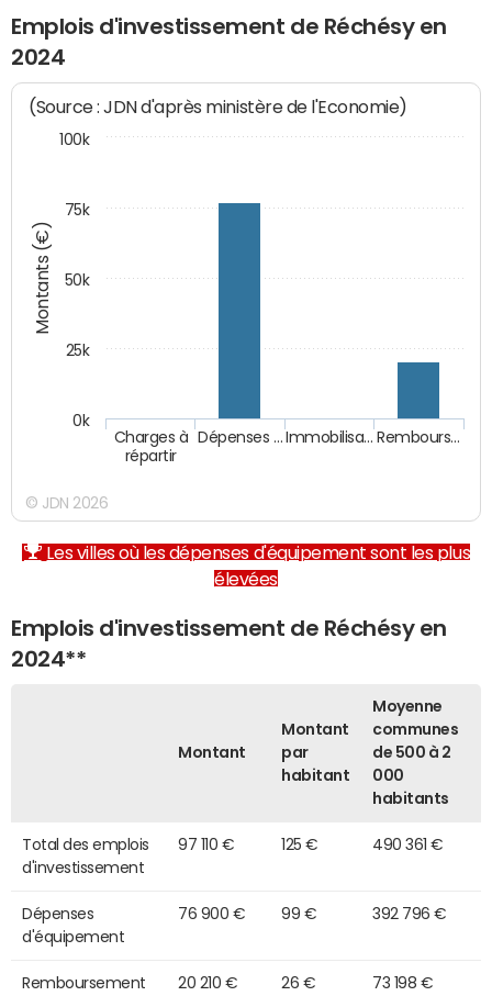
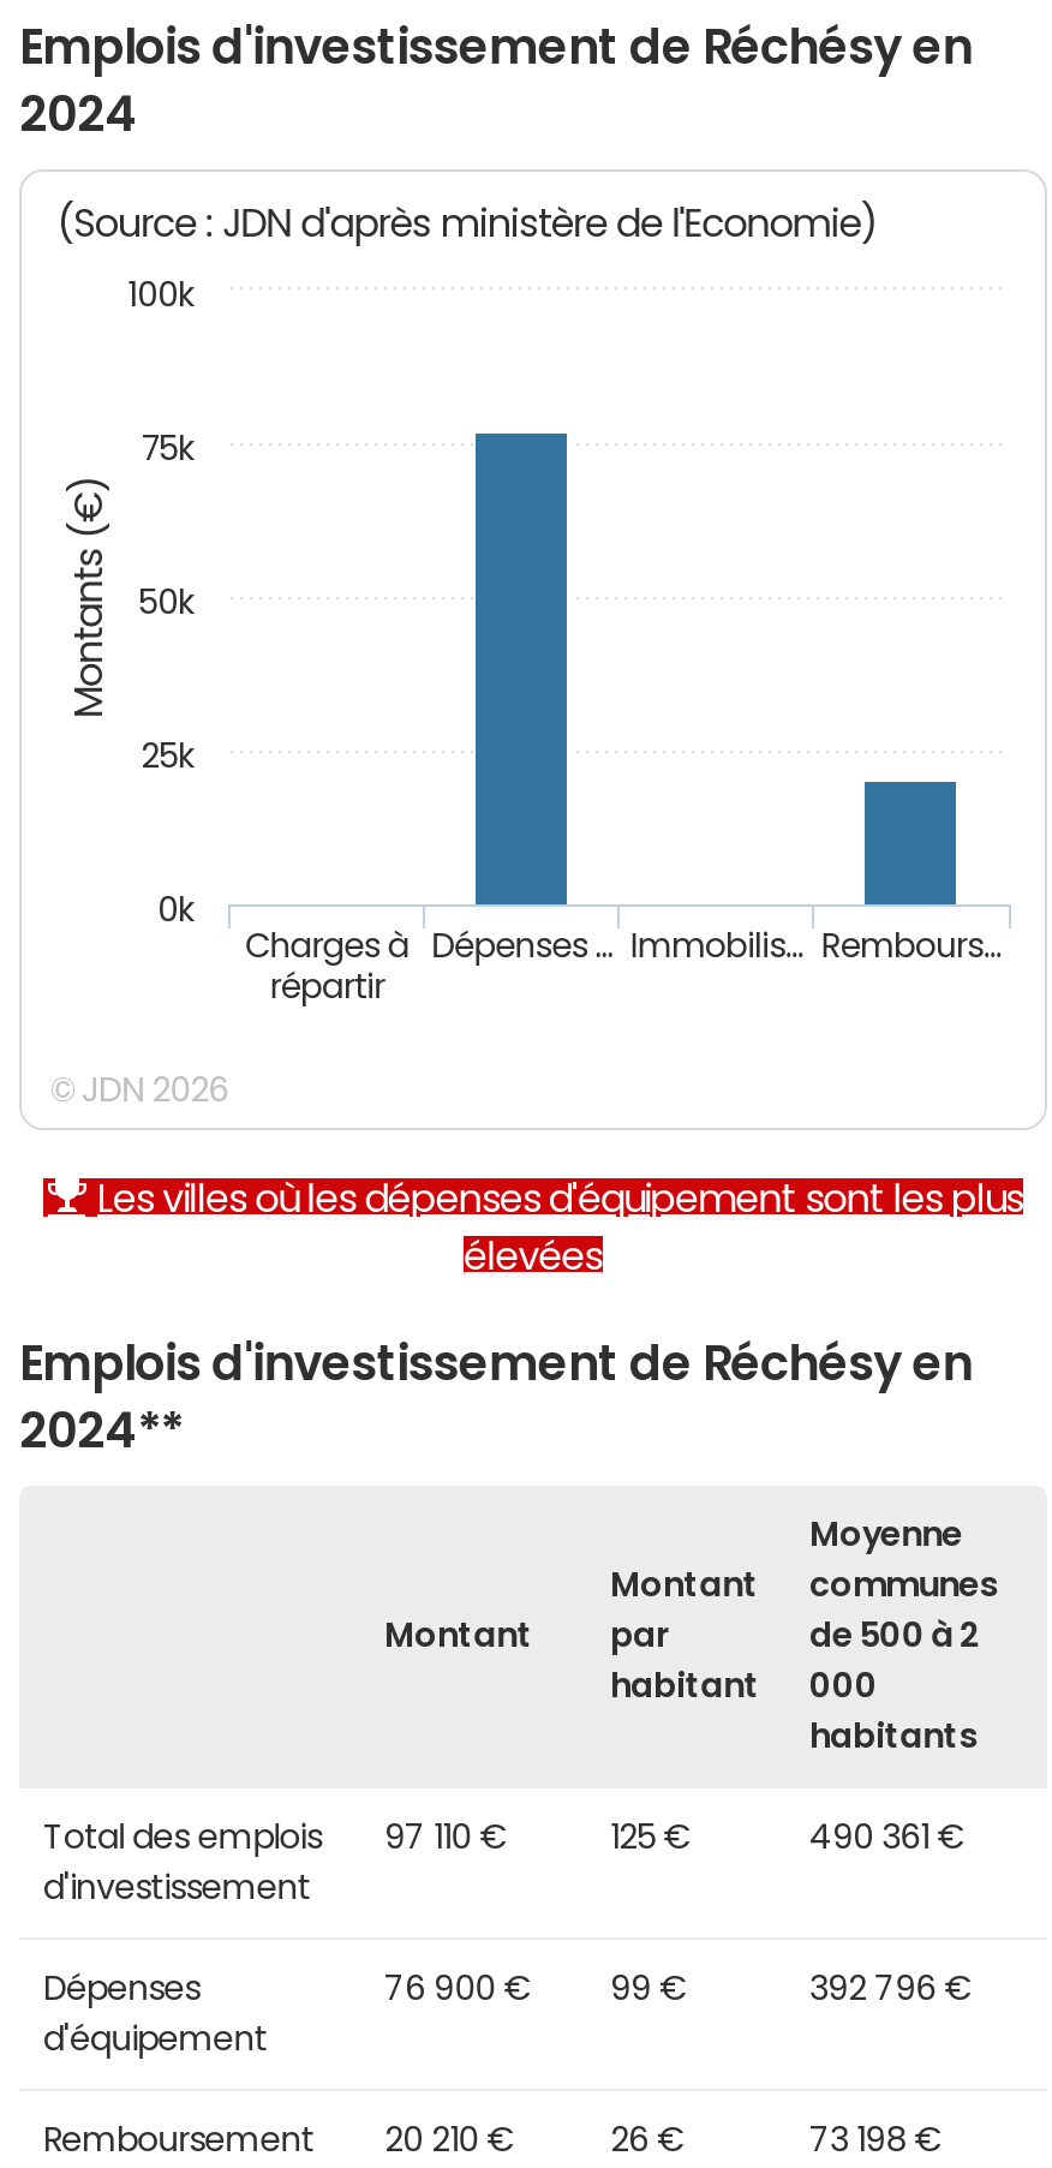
[198,429,461,447] Dépenses … Immobilisa… Rembours… -> [432,928,1002,966] Dépenses … Immobilis… Rembours…

